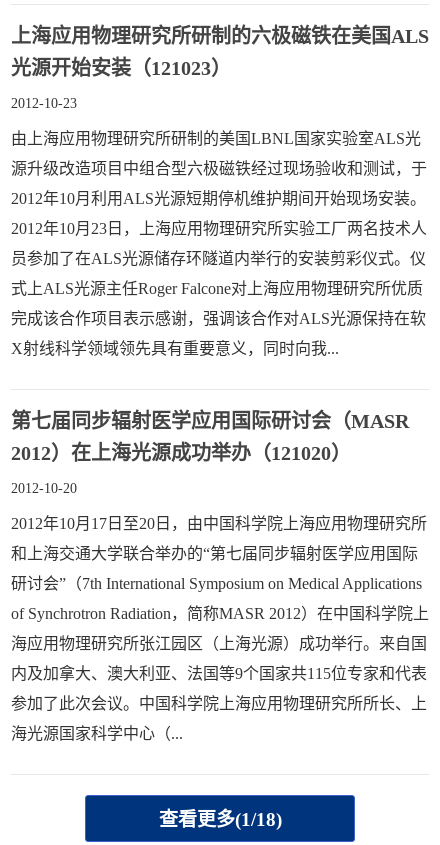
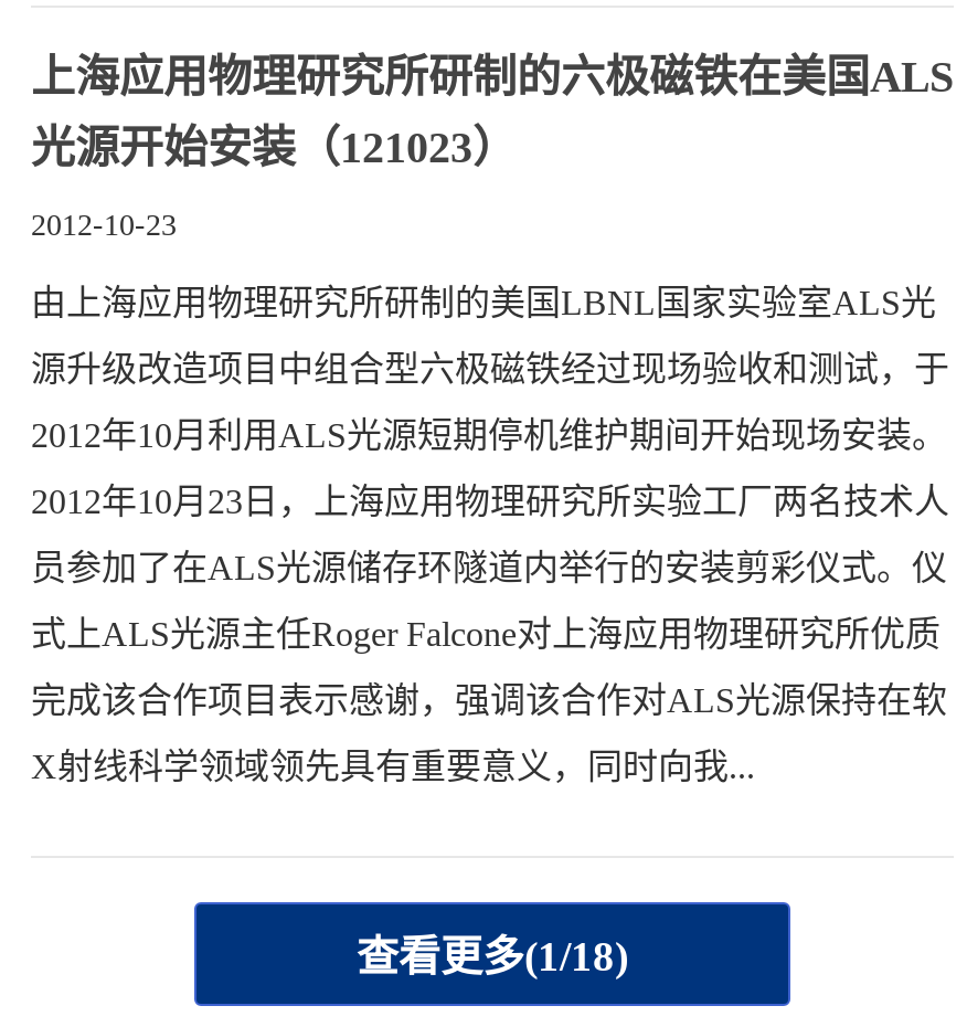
[11,410,429,742] 第七届同步辐射医学应用国际研讨会（MASR | 2012）在上海光源成功举办（121020） | 2012-10-20 | 2012年10月17日至20日，由中国科学院上海应用物理研究所 | 和上海交通大学联合举办的“第七届同步辐射医学应用国际 | 研讨会”（7th International Symposium on Medical Applications | of Synchrotron Radiation，简称MASR 2012）在中国科学院上 | 海应用物理研究所张江园区（上海光源）成功举行。来自国 | 内及加拿大、澳大利亚、法国等9个国家共115位专家和代表 | 参加了此次会议。中国科学院上海应用物理研究所所长、上 | 海光源国家科学中心（... -> none

